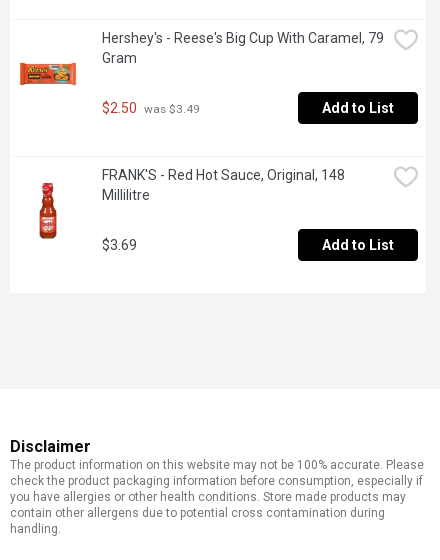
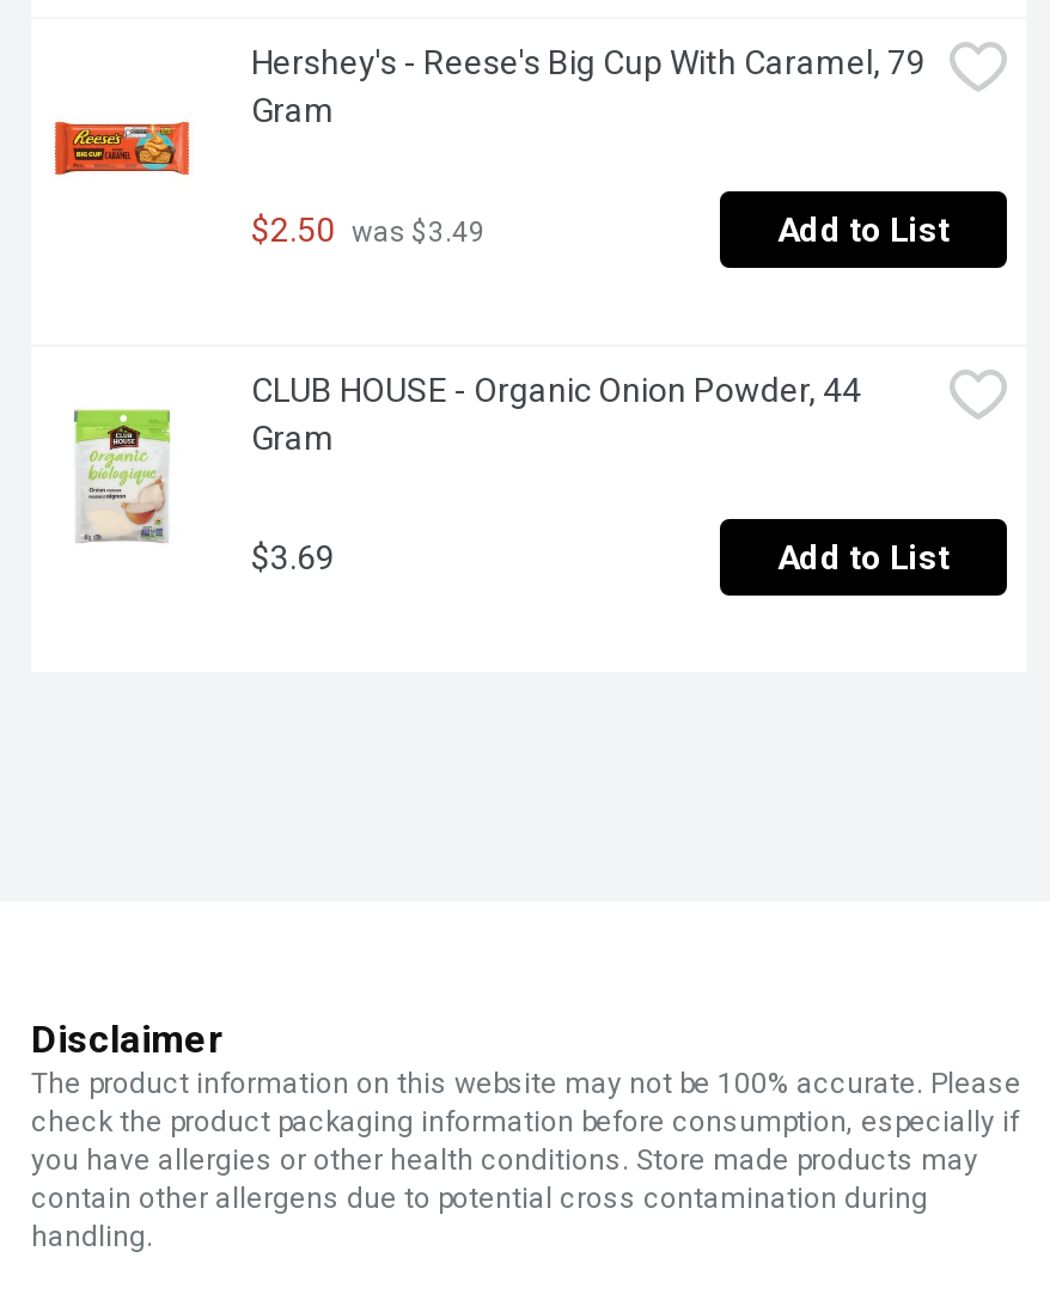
[28,167,345,239] [image] | FRANK'S - Red Hot Sauce, Original, 148 | Millilitre -> [72,371,861,543] [image] | CLUB HOUSE - Organic Onion Powder, 44 | Gram

